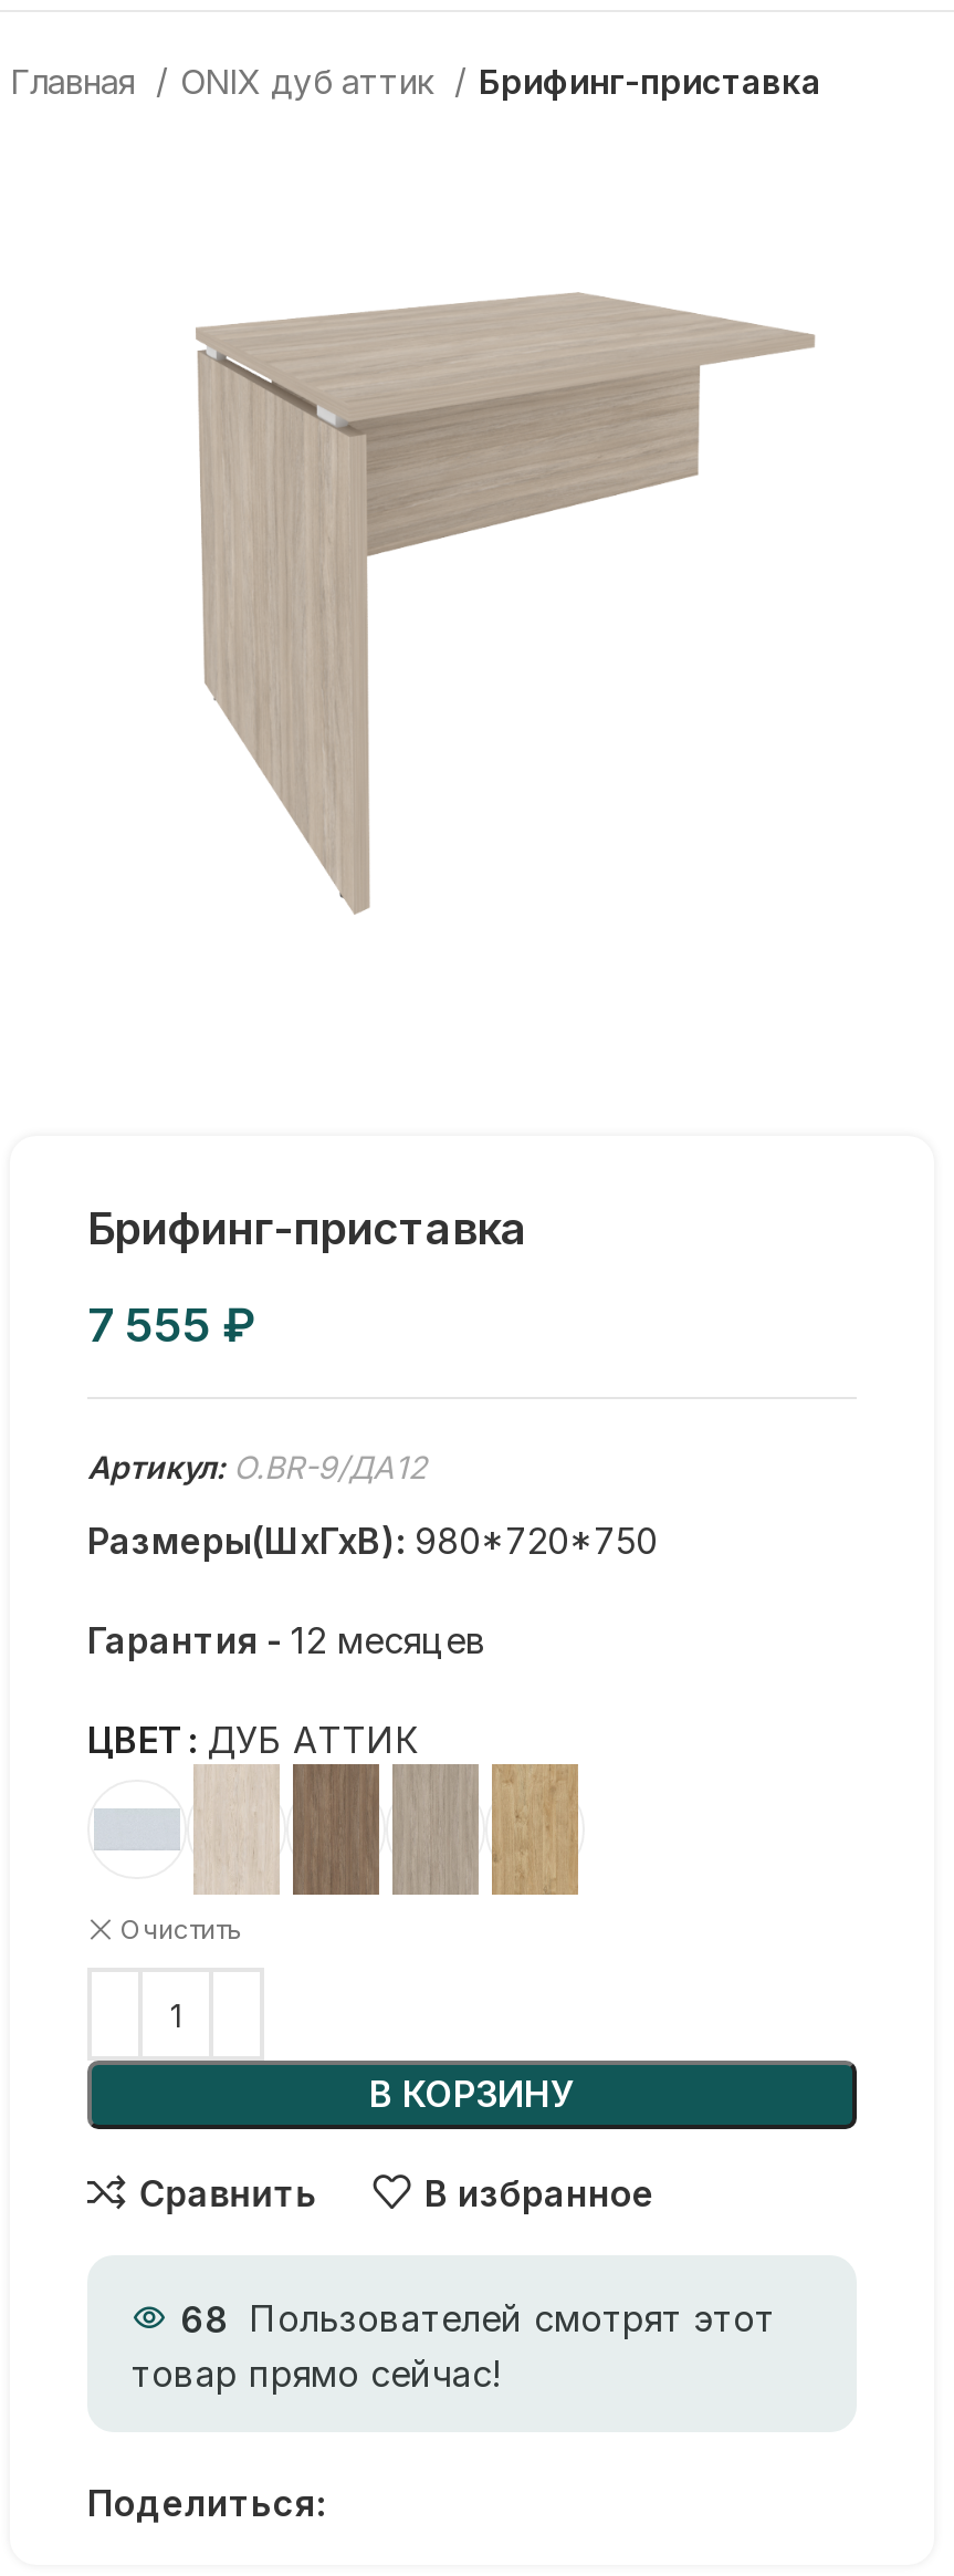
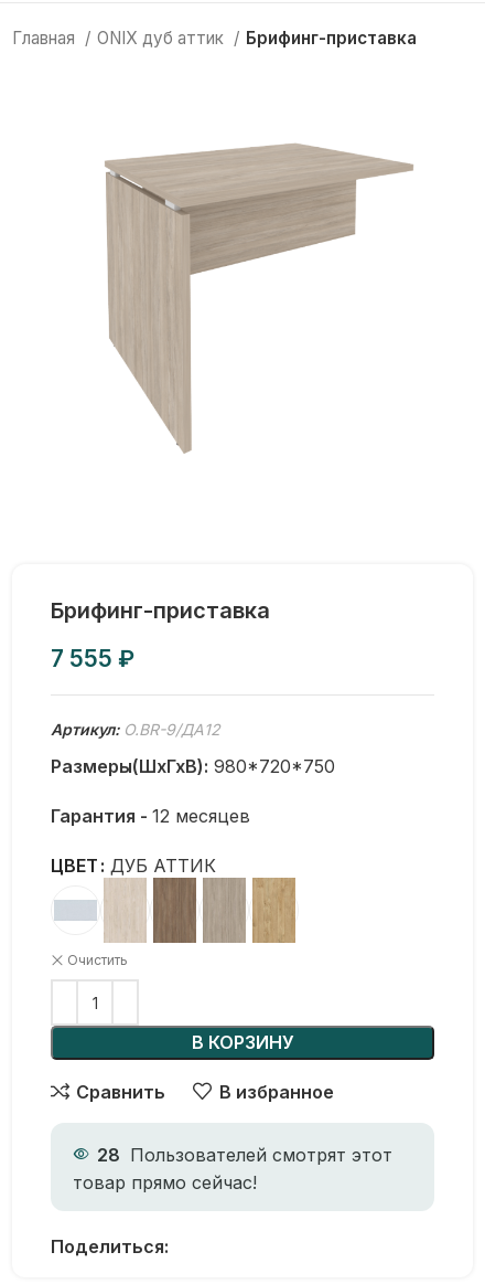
[180,2296,775,2341] 68 Пользователей смотрят этот -> [97,1143,392,1165] 28 Пользователей смотрят этот

